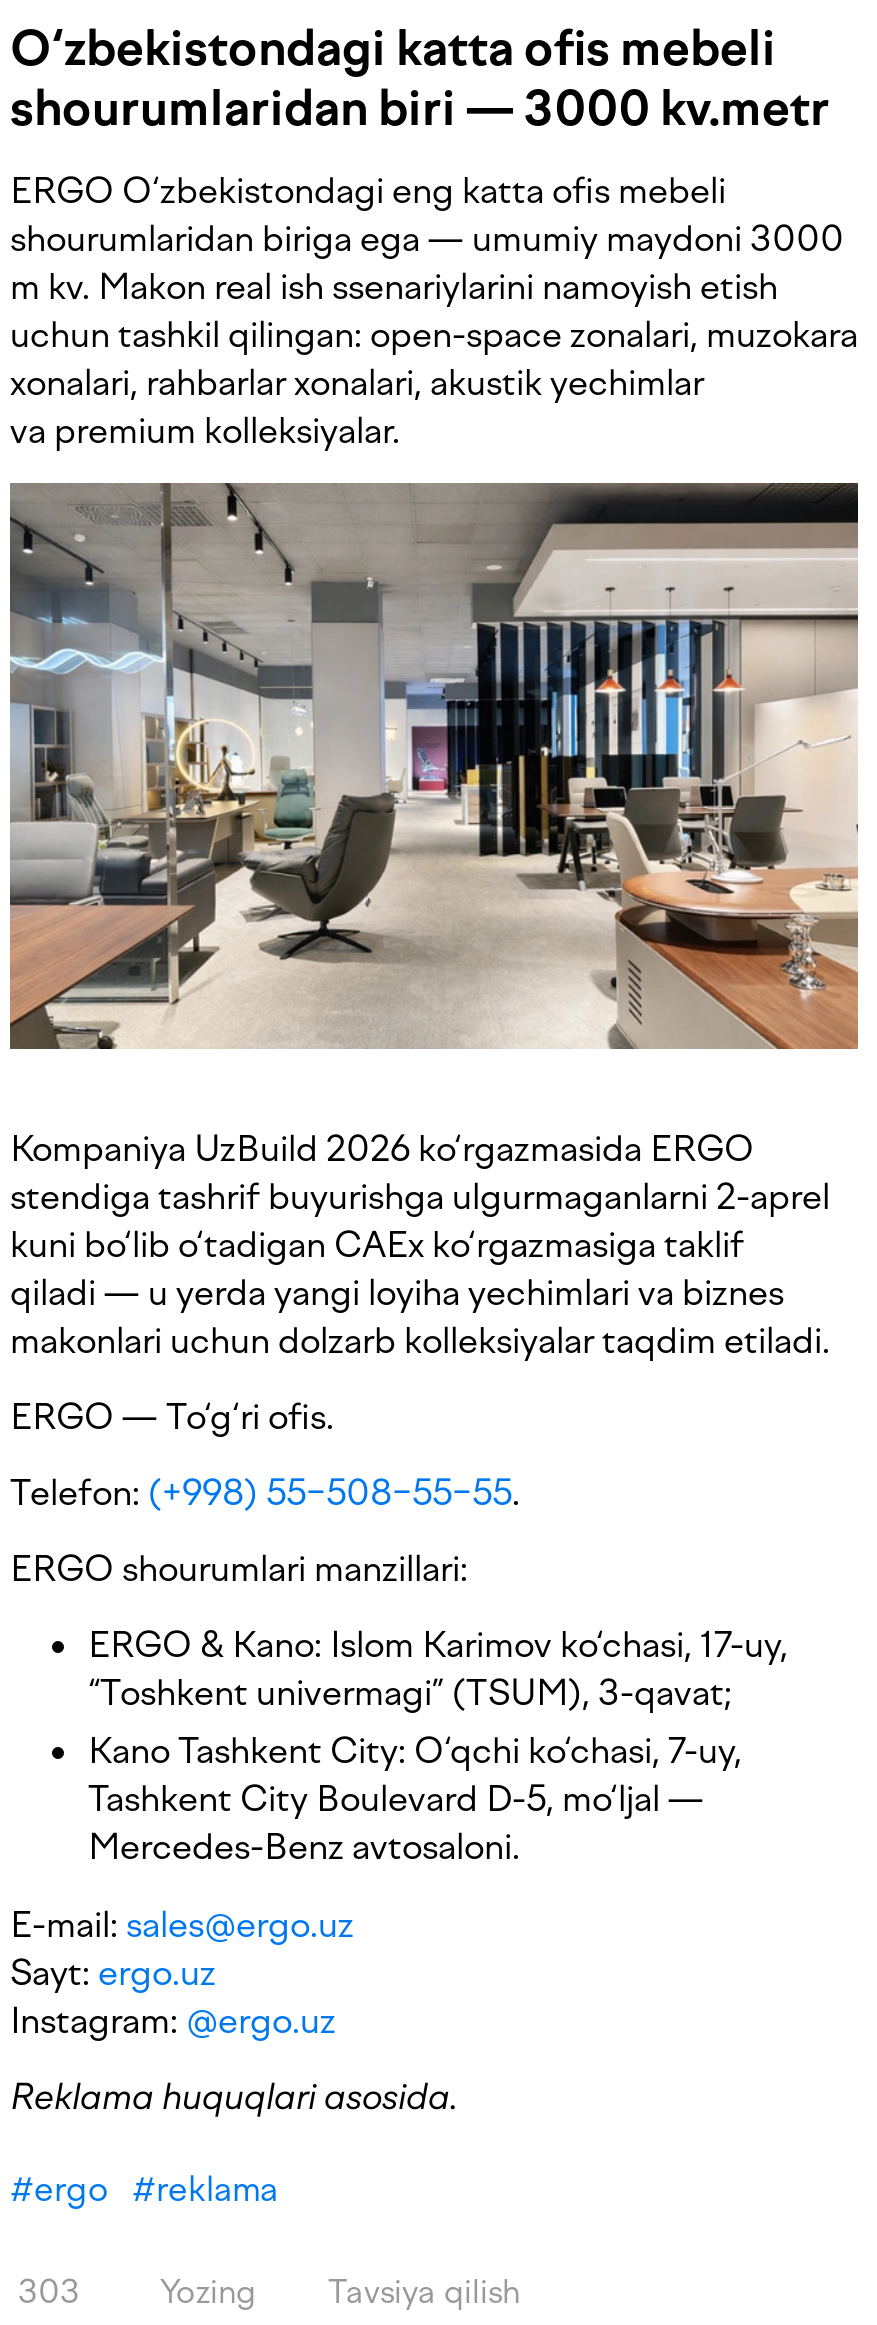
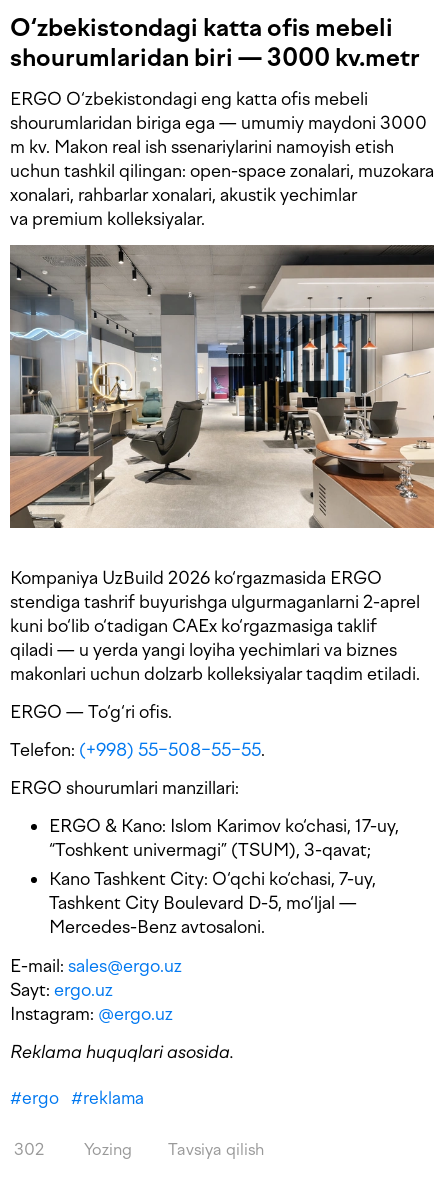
[10,2272,520,2310] 303 Yozing Tavsiya qilish -> [10,1140,264,1159] 302 Yozing Tavsiya qilish

